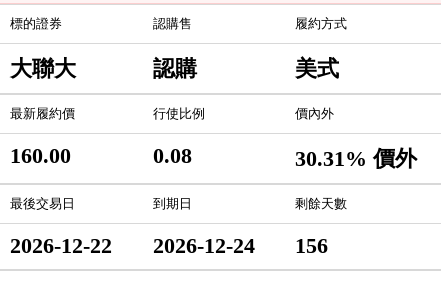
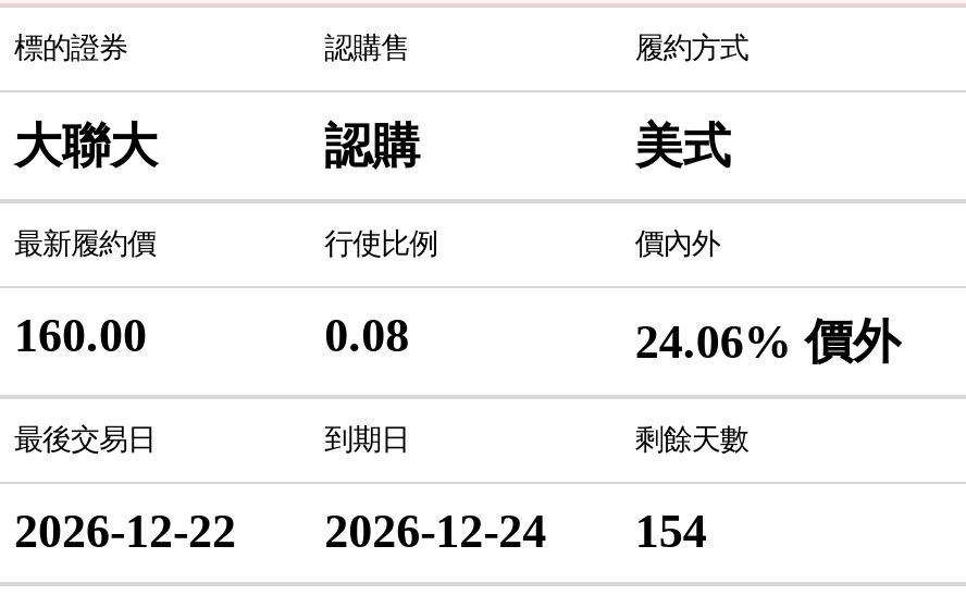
[295,147,417,171] 30.31% 價外 -> [635,317,900,369] 24.06% 價外
[10,234,328,258] 2026-12-22 2026-12-24 156 -> [14,506,707,558] 2026-12-22 2026-12-24 154

